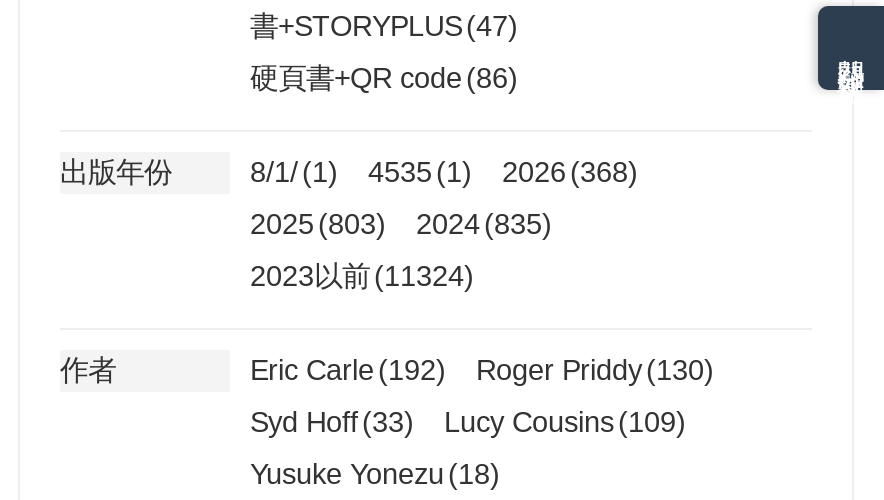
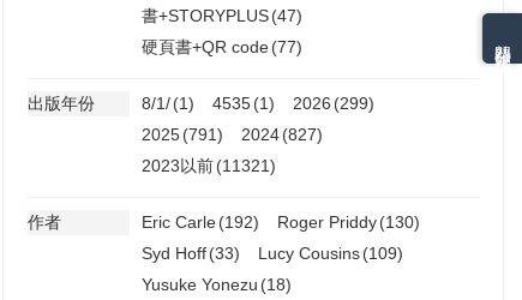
[250,62,518,94] 硬頁書+QR code (86) -> [142,37,302,56] 硬頁書+QR code (77)
[250,156,638,188] 8/1/ (1) 4535 (1) 2026 (368) -> [142,94,374,113] 8/1/ (1) 4535 (1) 2026 (299)
[250,208,386,240] 2025 (803) -> [142,125,223,144] 2025 (791)
[416,208,552,240] 2024 (835) -> [241,125,323,144] 2024 (827)
[250,260,474,292] 2023以前 (11324) -> [142,156,276,175] 2023以前 (11321)

